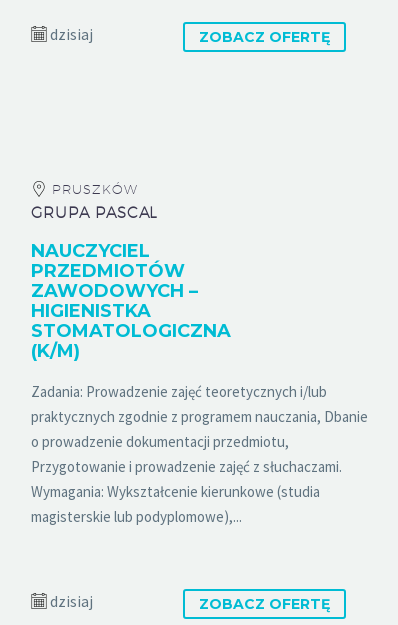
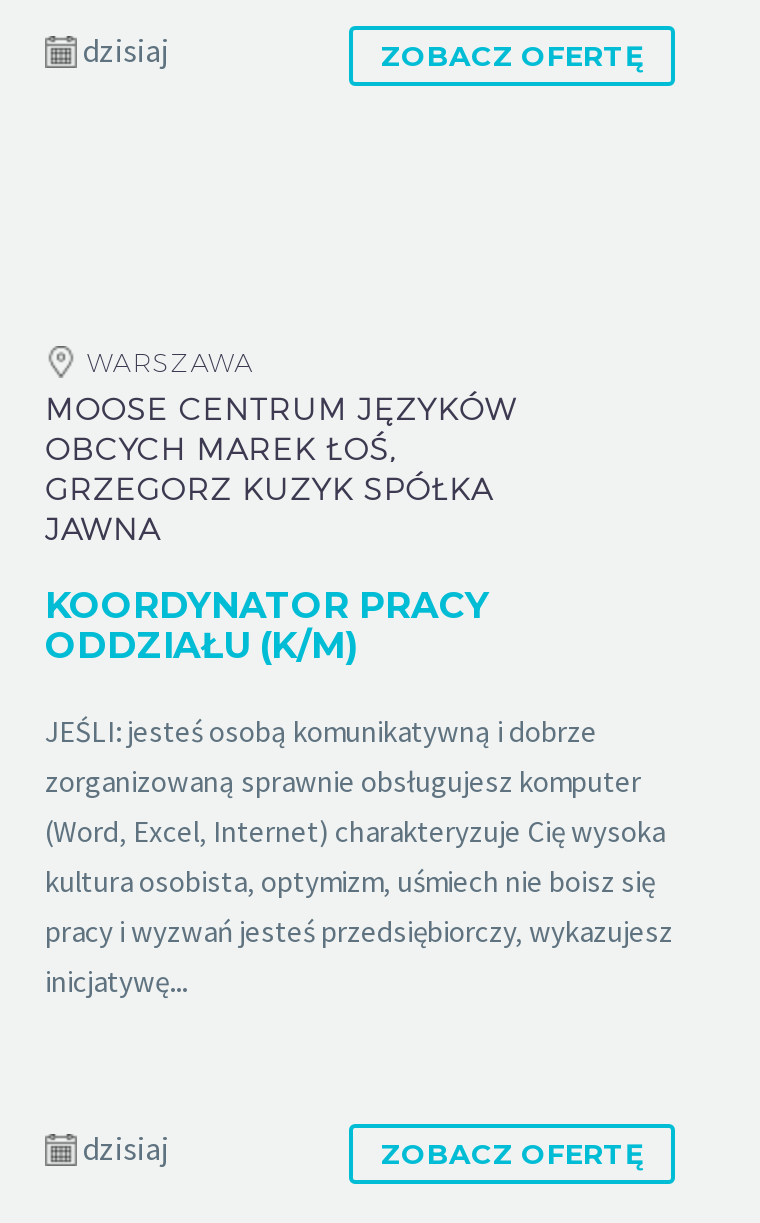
[31,181,158,221] PRUSZKÓW | GRUPA PASCAL -> [45,346,517,546] WARSZAWA | MOOSE CENTRUM JĘZYKÓW | OBCYCH MAREK ŁOŚ, | GRZEGORZ KUZYK SPÓŁKA | JAWNA
[31,240,231,362] NAUCZYCIEL | PRZEDMIOTÓW | ZAWODOWYCH – | HIGIENISTKA | STOMATOLOGICZNA | (K/M) -> [45,584,489,668] KOORDYNATOR PRACY | ODDZIAŁU (K/M)
[31,382,368,526] Zadania: Prowadzenie zajęć teoretycznych i/lub | praktycznych zgodnie z programem nauczania, Dbanie | o prowadzenie dokumentacji przedmiotu, | Przygotowanie i prowadzenie zajęć z słuchaczami. | Wymagania: Wykształcenie kierunkowe (studia | magisterskie lub podyplomowe),... -> [45,713,673,1001] JEŚLI: jesteś osobą komunikatywną i dobrze | zorganizowaną sprawnie obsługujesz komputer | (Word, Excel, Internet) charakteryzuje Cię wysoka | kultura osobista, optymizm, uśmiech nie boisz się | pracy i wyzwań jesteś przedsiębiorczy, wykazujesz | inicjatywę...

